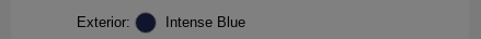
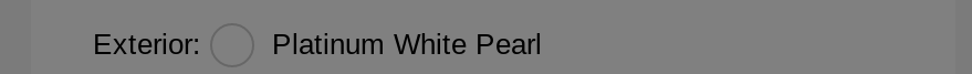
[165,14,245,31] Intense Blue -> [272,28,542,61] Platinum White Pearl

